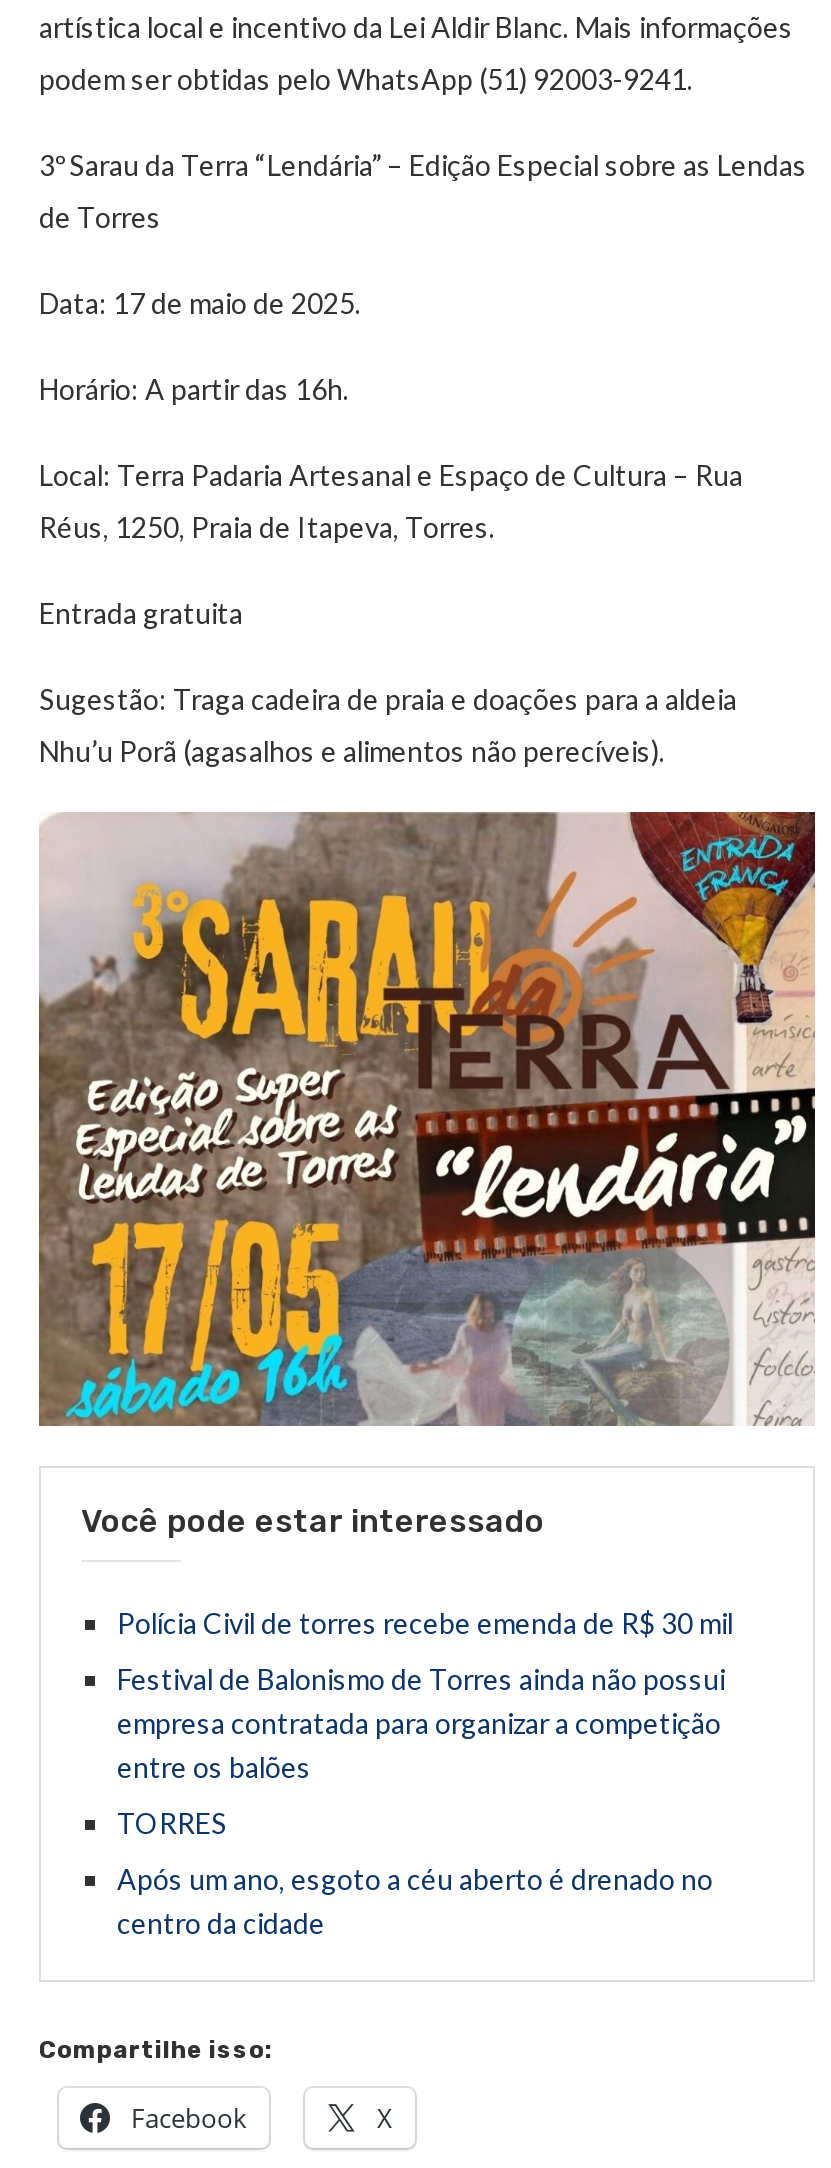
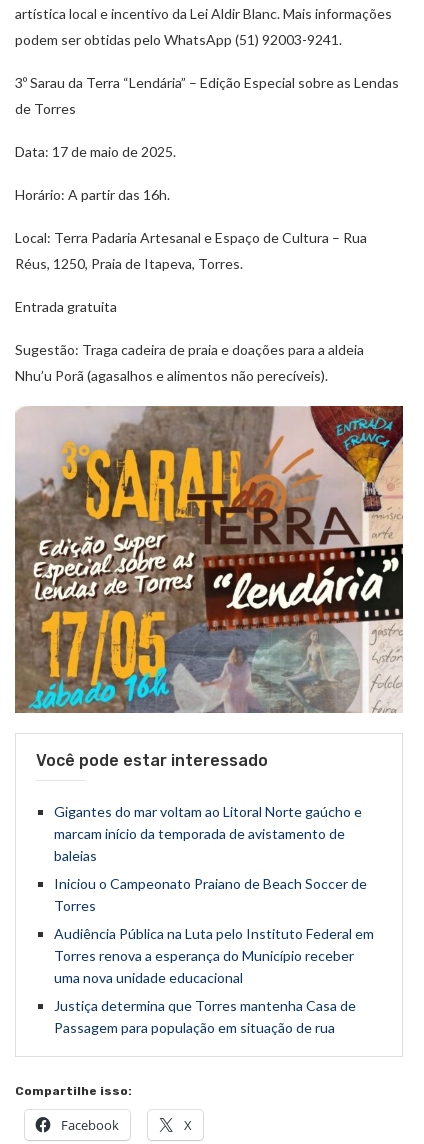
[117,1607,733,1641] Polícia Civil de torres recebe emenda de R$ 30 mil -> [54,803,362,864] Gigantes do mar voltam ao Litoral Norte gaúcho e | marcam início da temporada de avistamento de | baleias
[117,1663,725,1785] Festival de Balonismo de Torres ainda não possui | empresa contratada para organizar a competição | entre os balões -> [54,875,367,914] Iniciou o Campeonato Praiano de Beach Soccer de | Torres
[117,1807,227,1841] TORRES -> [54,925,374,986] Audiência Pública na Luta pelo Instituto Federal em | Torres renova a esperança do Município receber | uma nova unidade educacional
[117,1863,713,1941] Após um ano, esgoto a céu aberto é drenado no | centro da cidade -> [54,997,356,1036] Justiça determina que Torres mantenha Casa de | Passagem para população em situação de rua

